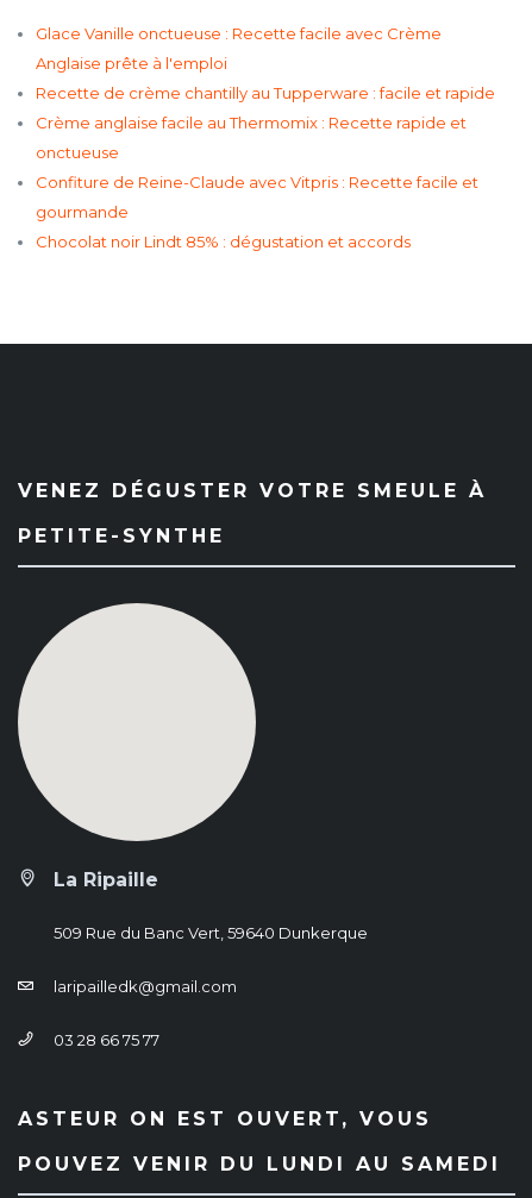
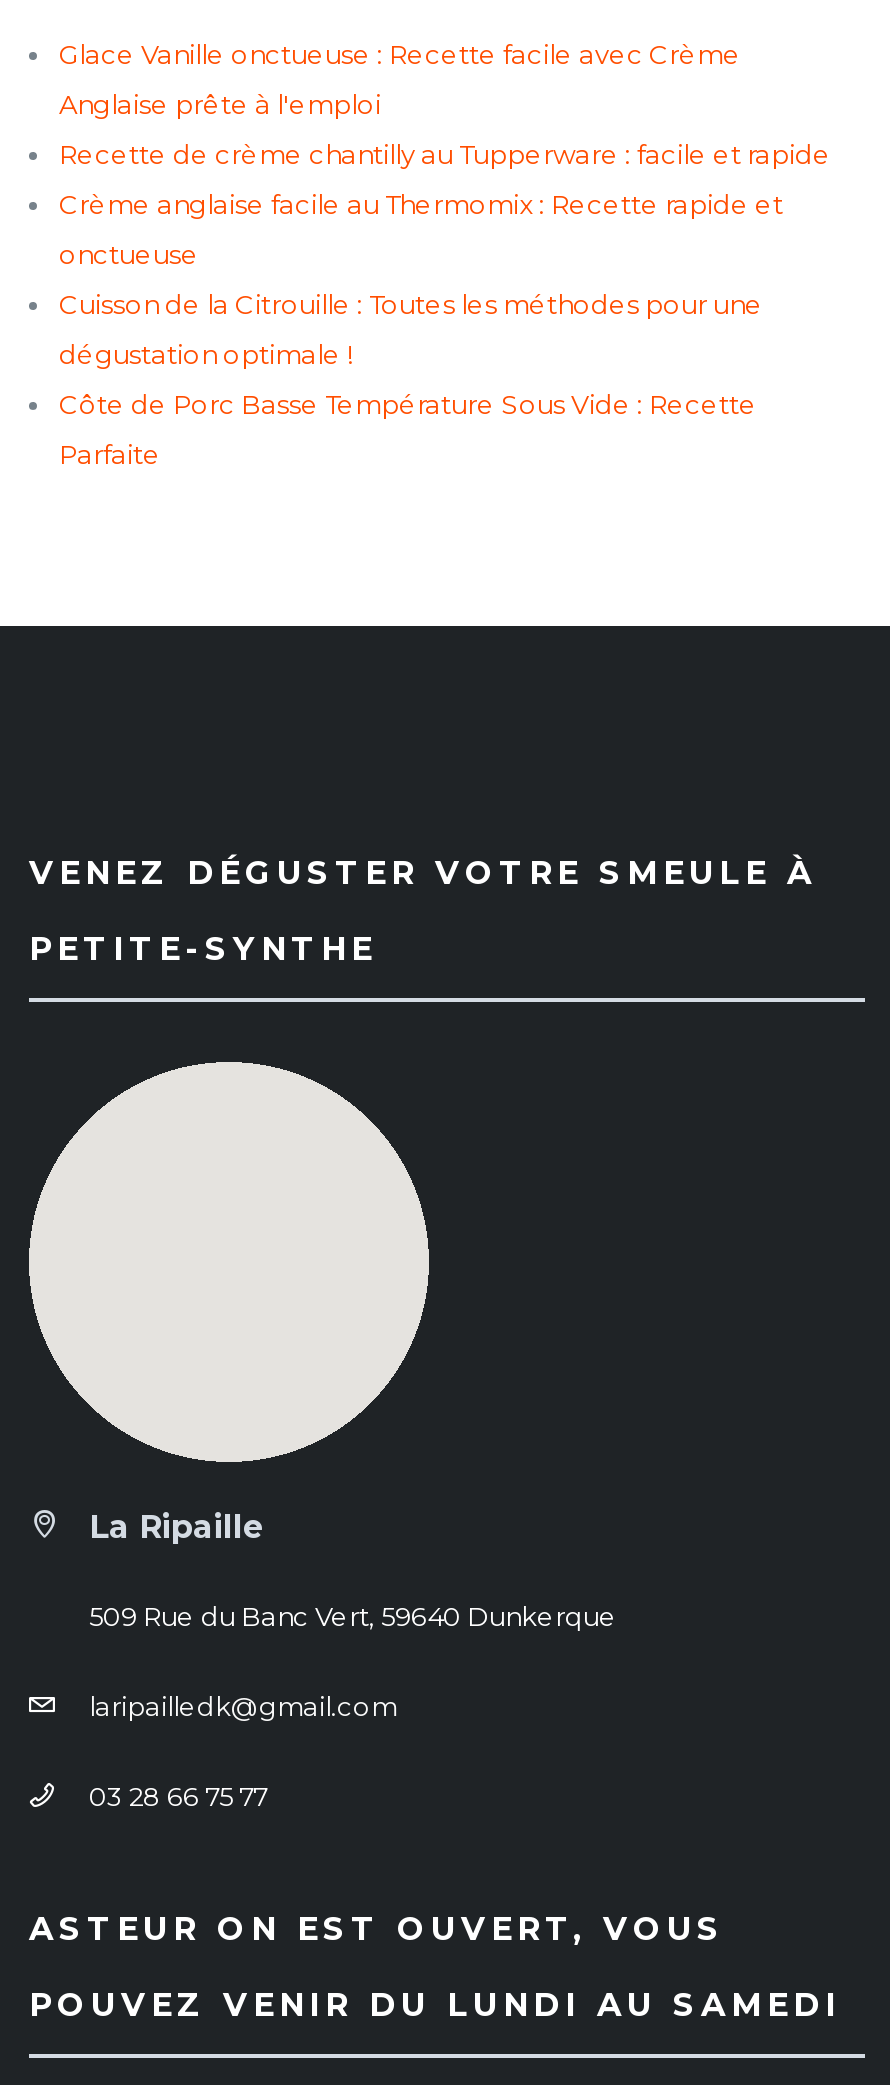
[36,173,478,251] Confiture de Reine-Claude avec Vitpris : Recette facile et | gourmande | Chocolat noir Lindt 85% : dégustation et accords -> [59,288,763,470] Cuisson de la Citrouille : Toutes les méthodes pour une | dégustation optimale ! | Côte de Porc Basse Température Sous Vide : Recette | Parfaite

